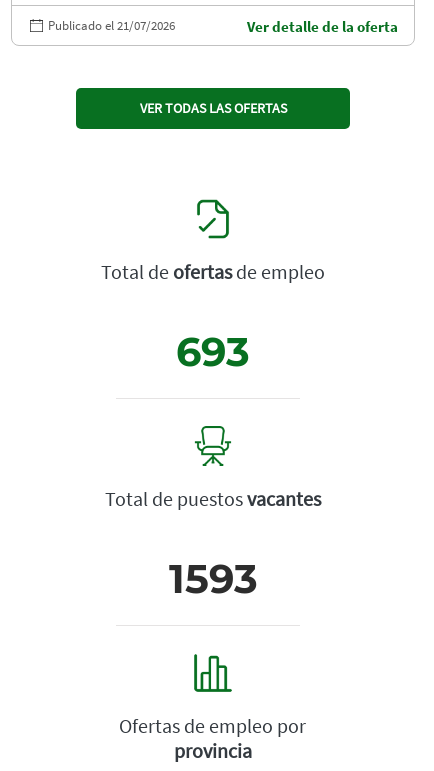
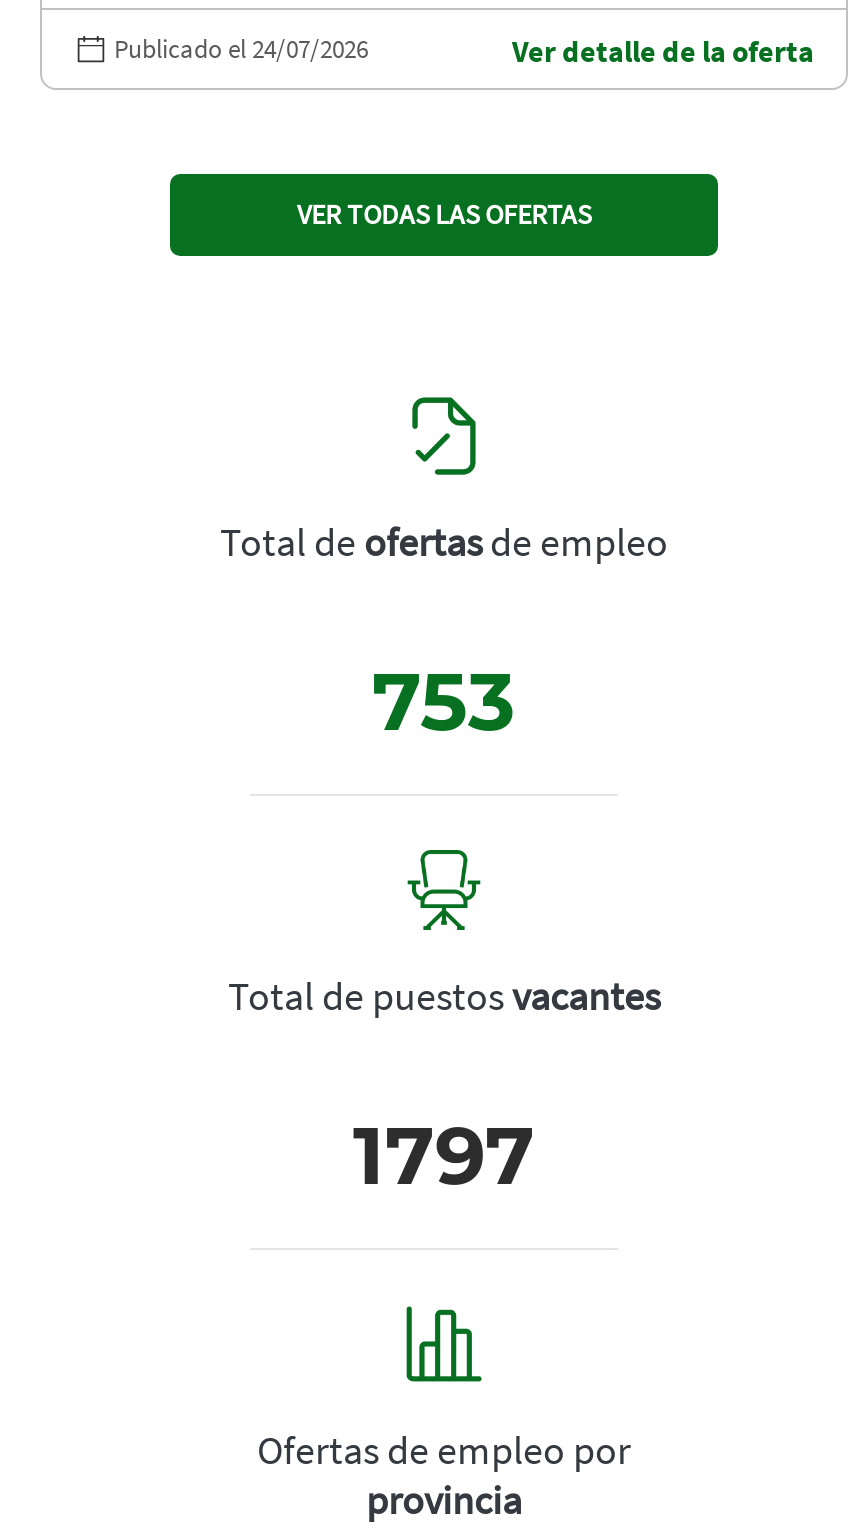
[48,17,175,34] Publicado el 21/07/2026 -> [114,32,368,66] Publicado el 24/07/2026
[176,327,250,376] 693 -> [372,652,516,750] 753
[168,554,257,603] 1593 -> [353,1106,535,1204] 1797

